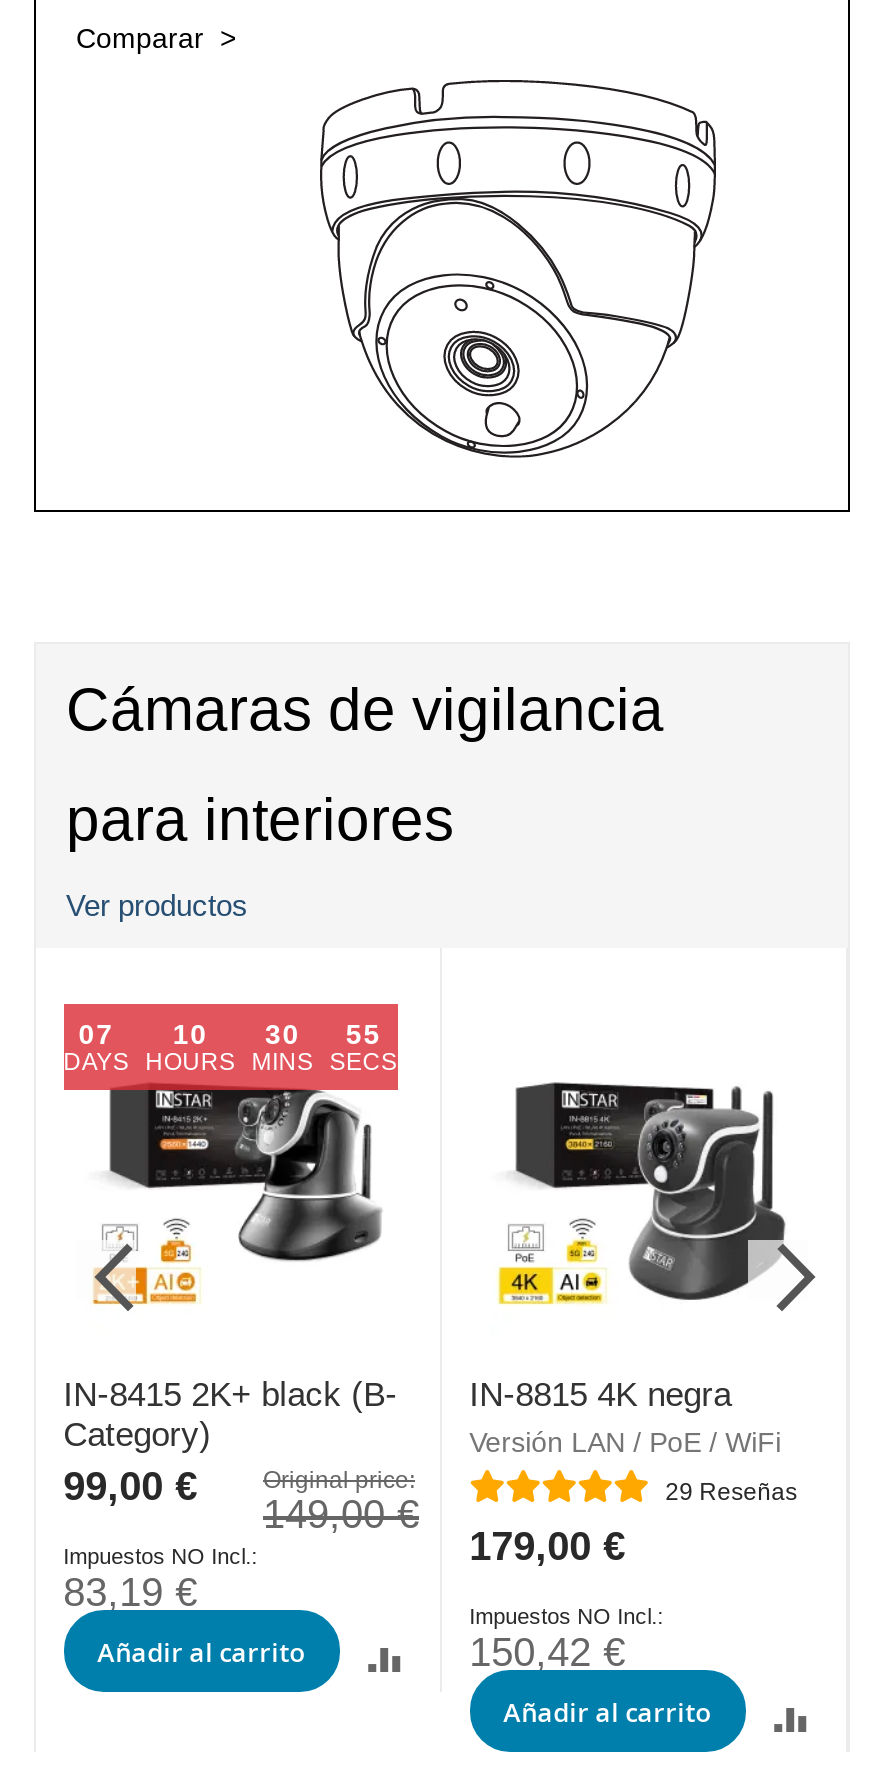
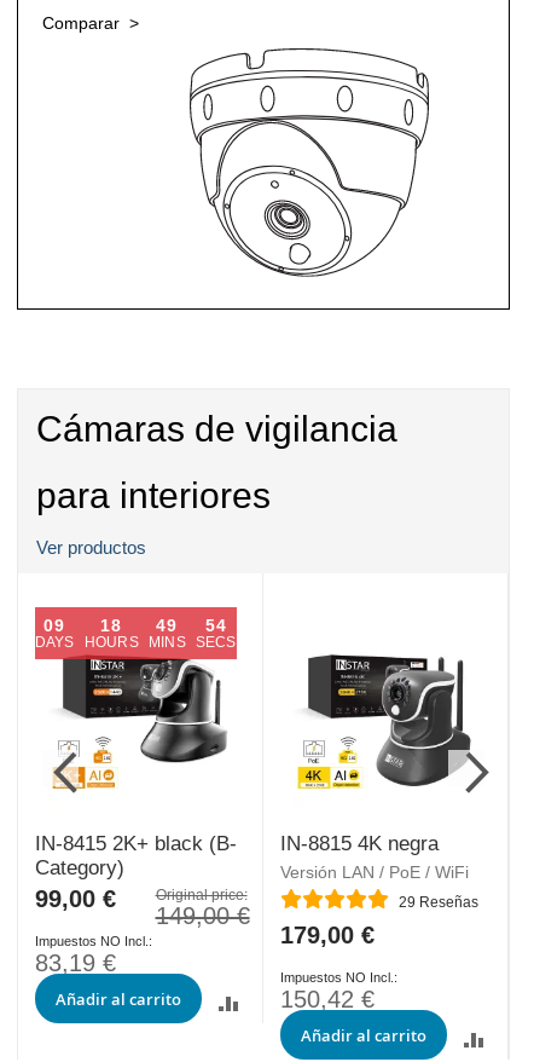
[79,1018,114,1050] 07 -> [44,616,65,635] 09
[173,1018,208,1050] 10 -> [101,616,122,635] 18
[265,1018,300,1050] 30 -> [156,616,178,635] 49

